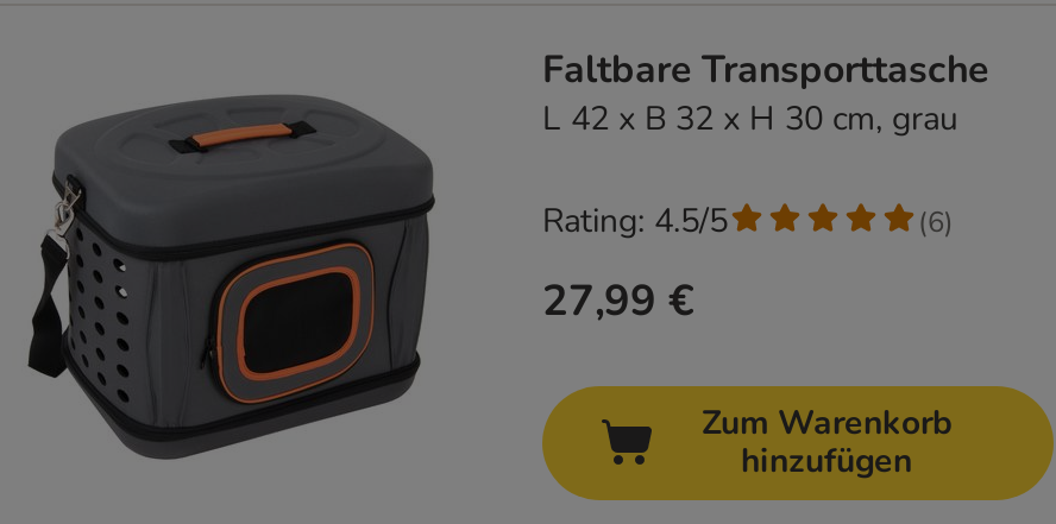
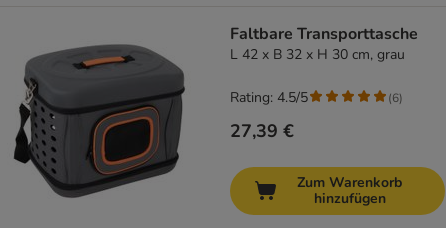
[542,272,694,329] 27,99 € -> [230,119,294,143] 27,39 €

